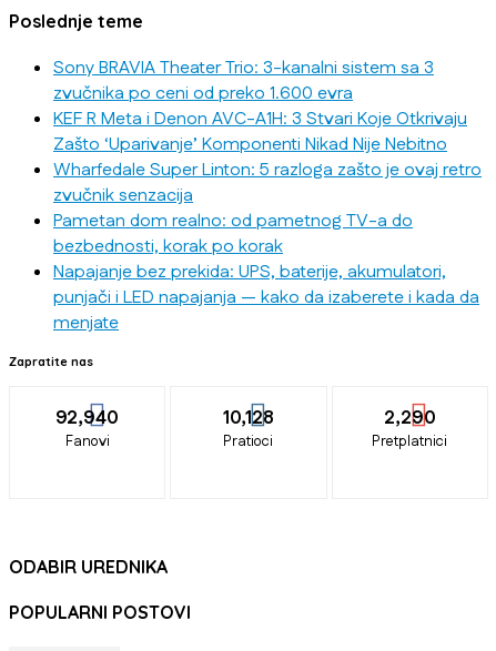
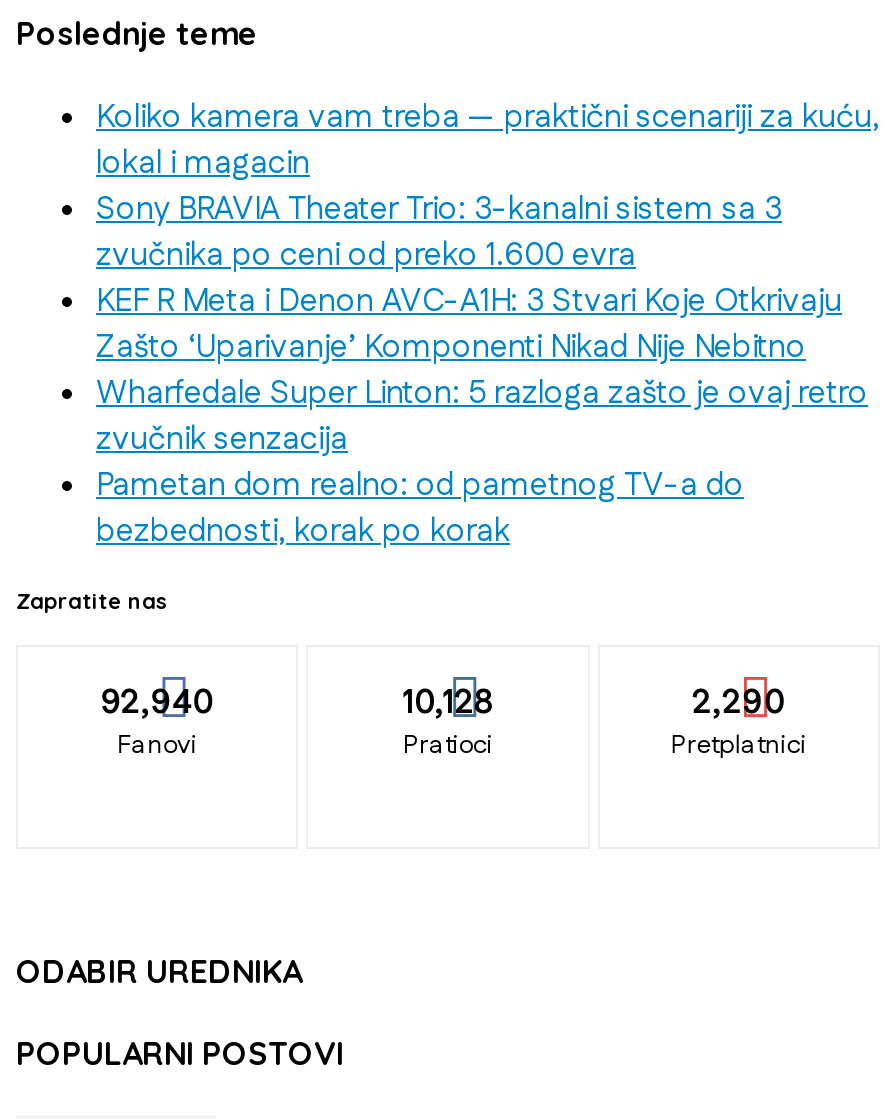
none -> [96,95,880,187] Koliko kamera vam treba — praktični scenariji za kuću, | lokal i magacin
moved [53,55,482,259] -> [96,187,868,555]: Sony BRAVIA Theater Trio: 3-kanalni sistem sa 3 | zvučnika po ceni od preko 1.600 evra | KEF R Meta i Denon AVC-A1H: 3 Stvari Koje Otkrivaju | Zašto ‘Uparivanje’ Komponenti Nikad Nije Nebitno | Wharfedale Super Linton: 5 razloga zašto je ovaj retro | zvučnik senzacija | Pametan dom realno: od pametnog TV-a do | bezbednosti, korak po korak
[53,259,479,336] Napajanje bez prekida: UPS, baterije, akumulatori, | punjači i LED napajanja — kako da izaberete i kada da | menjate -> none

